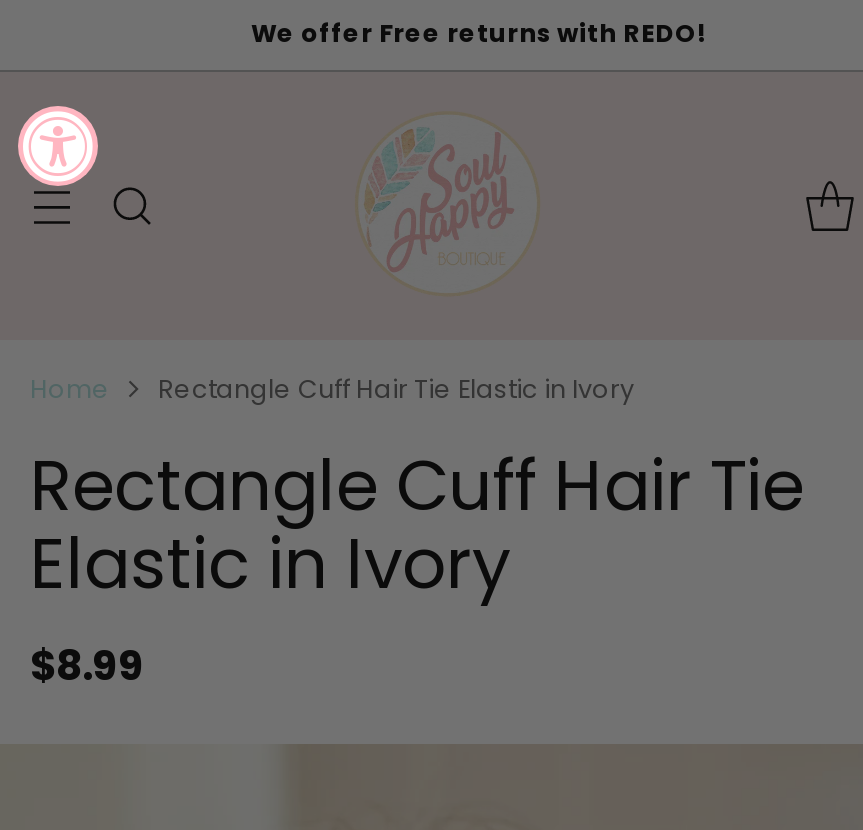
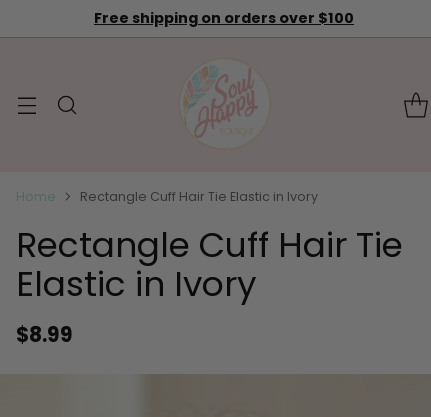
[251,15,705,49] We offer Free returns with REDO! -> [94,8,354,28] Free shipping on orders over $100
[16,104,100,188] [image] -> none

